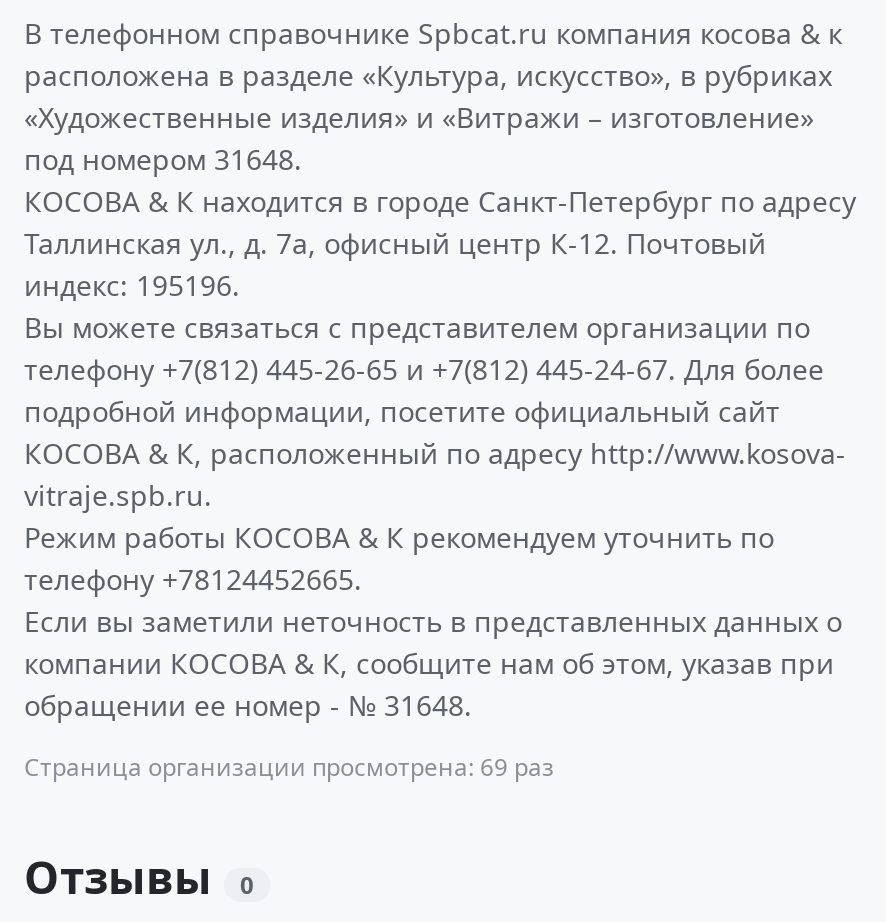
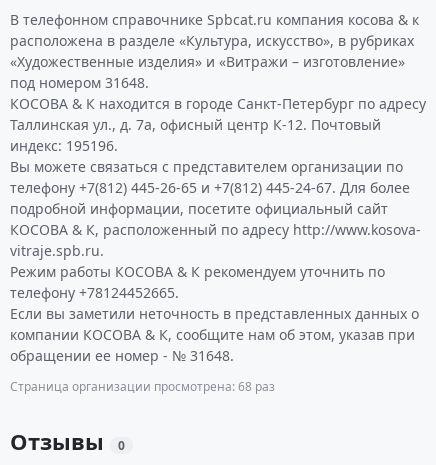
[24,750,554,784] Страница организации просмотрена: 69 раз -> [10,378,275,395] Страница организации просмотрена: 68 раз

